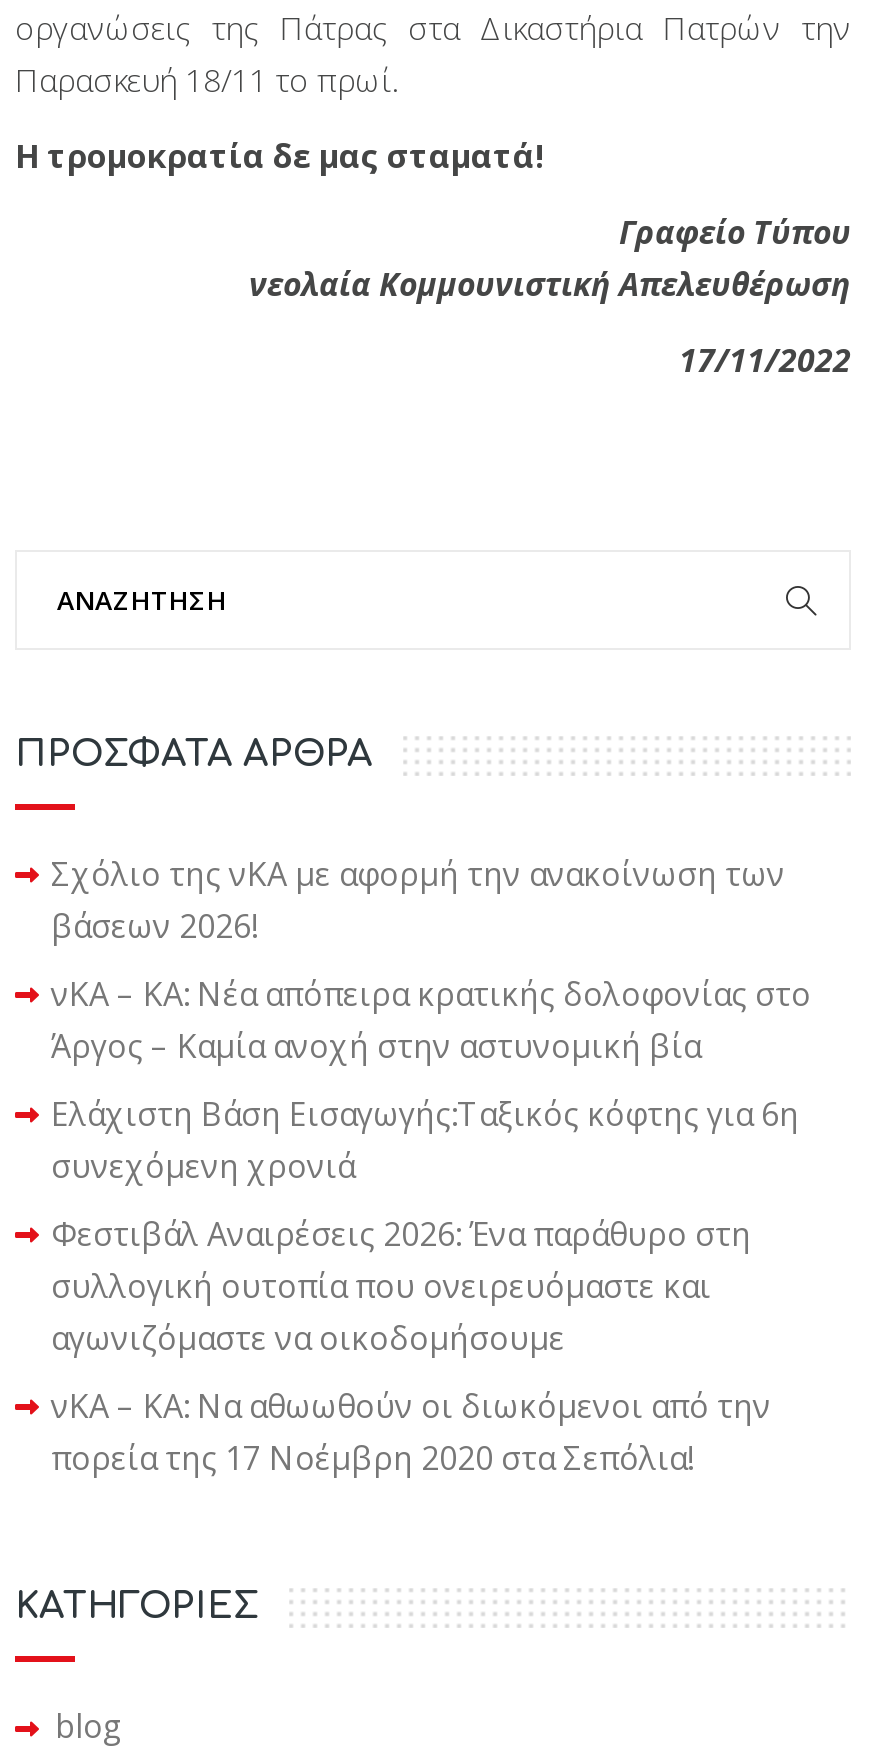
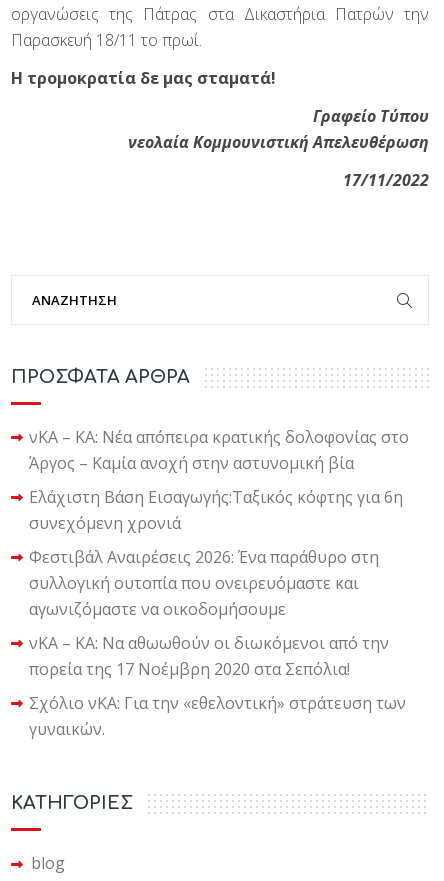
[51,851,785,947] Σχόλιο της νΚΑ με αφορμή την ανακοίνωση των | βάσεων 2026! -> none
moved [51,971,811,1479] -> [29,426,409,680]: νΚΑ – ΚΑ: Νέα απόπειρα κρατικής δολοφονίας στο | Άργος – Καμία ανοχή στην αστυνομική βία | Ελάχιστη Βάση Εισαγωγής:Ταξικός κόφτης για 6η | ... | νΚΑ – ΚΑ: Να αθωωθούν οι διωκόμενοι από την | πορεία της 17 Νοέμβρη 2020 στα Σεπόλια!
none -> [29,692,406,740] Σχόλιο νΚΑ: Για την «εθελοντική» στράτευση των | γυναικών.

